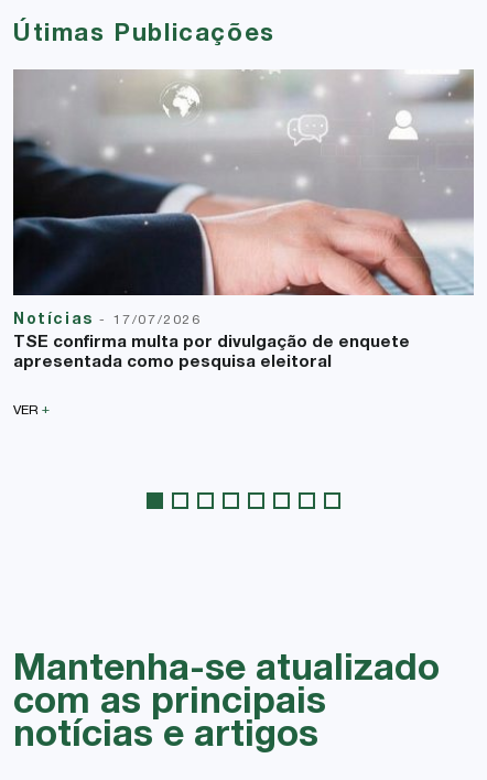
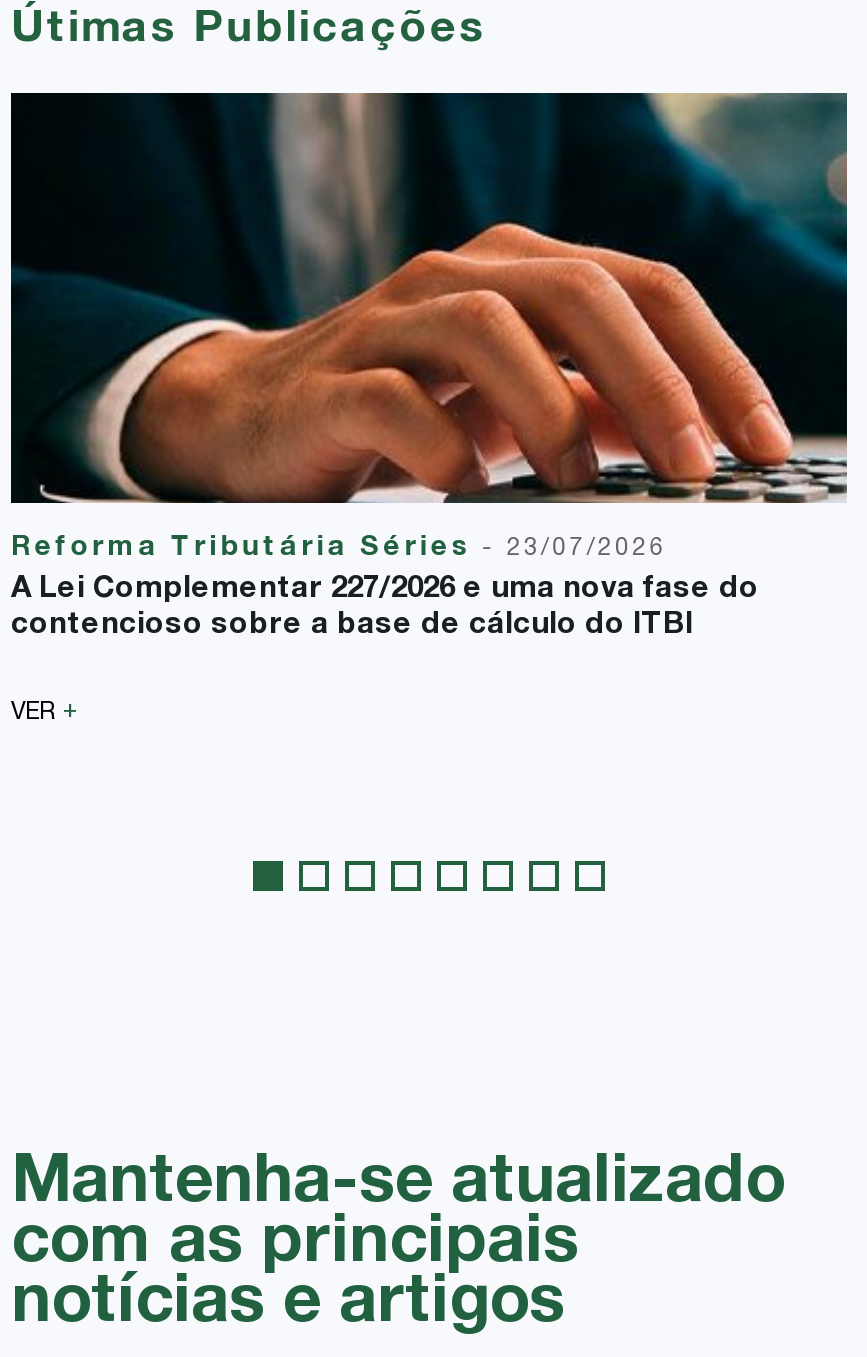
[12,69,475,371] [image] | Notícias - 17/07/2026 | TSE confirma multa por divulgação de enquete | apresentada como pesquisa eleitoral -> [11,91,849,641] [image] | Reforma Tributária Séries - 23/07/2026 | A Lei Complementar 227/2026 e uma nova fase do | contencioso sobre a base de cálculo do ITBI

